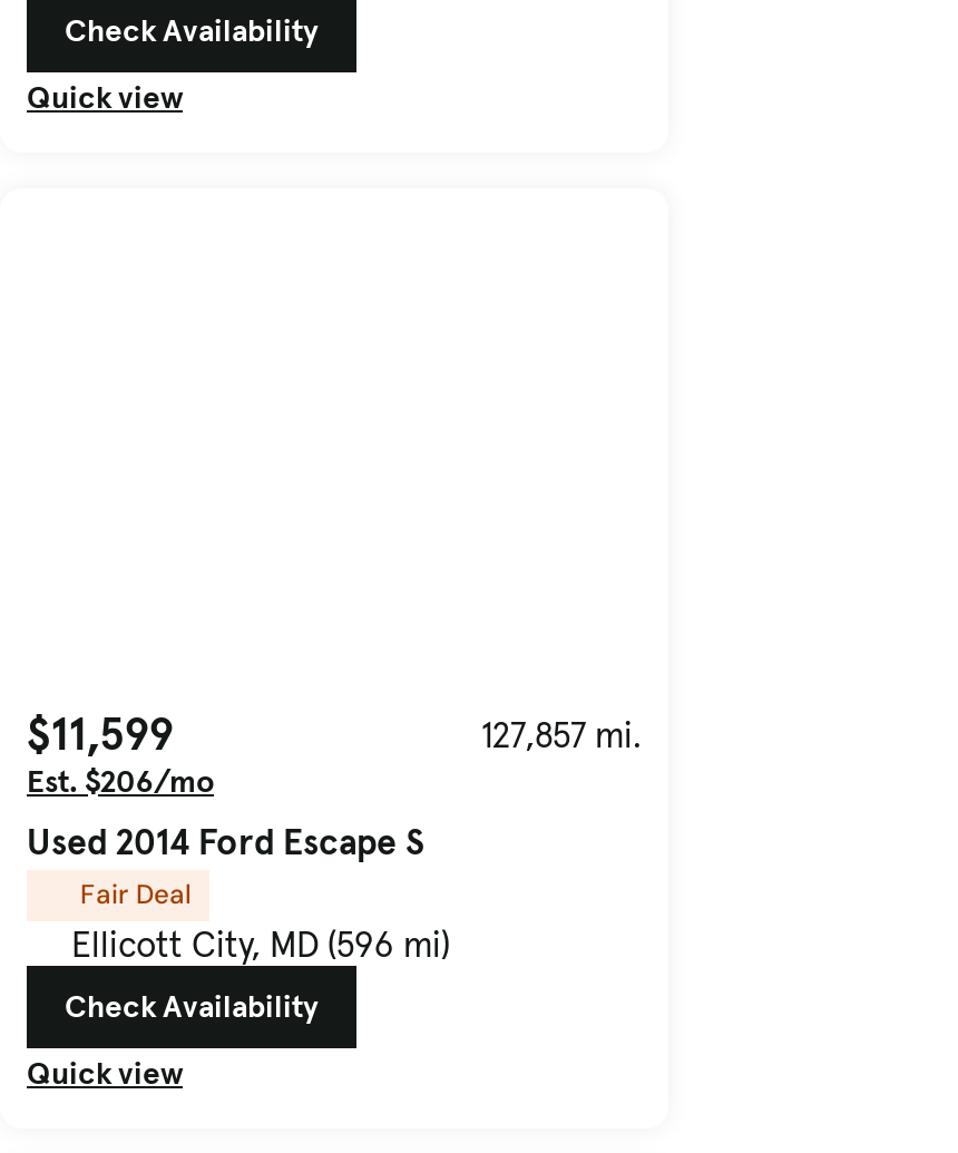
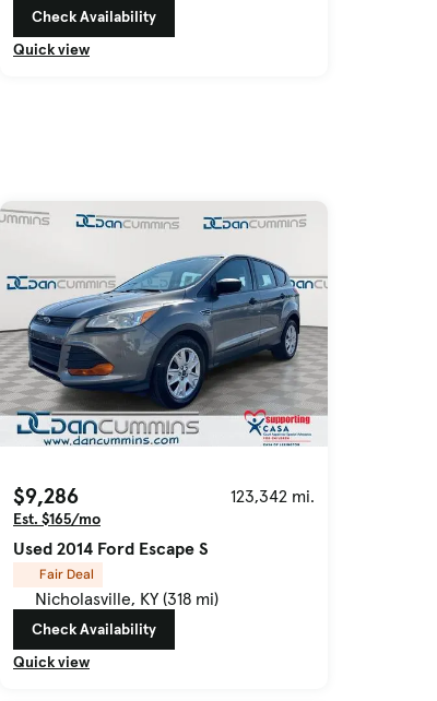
none -> [3,202,329,447] [image]
[27,706,174,764] $11,599 -> [13,482,79,510] $9,286
[481,712,642,757] 127,857 mi. -> [231,485,315,507] 123,342 mi.
[27,761,214,801] Est. $206/mo -> [13,509,101,528] Est. $165/mo
[71,922,450,966] Ellicott City, MD (596 mi) -> [35,587,218,609] Nicholasville, KY (318 mi)

